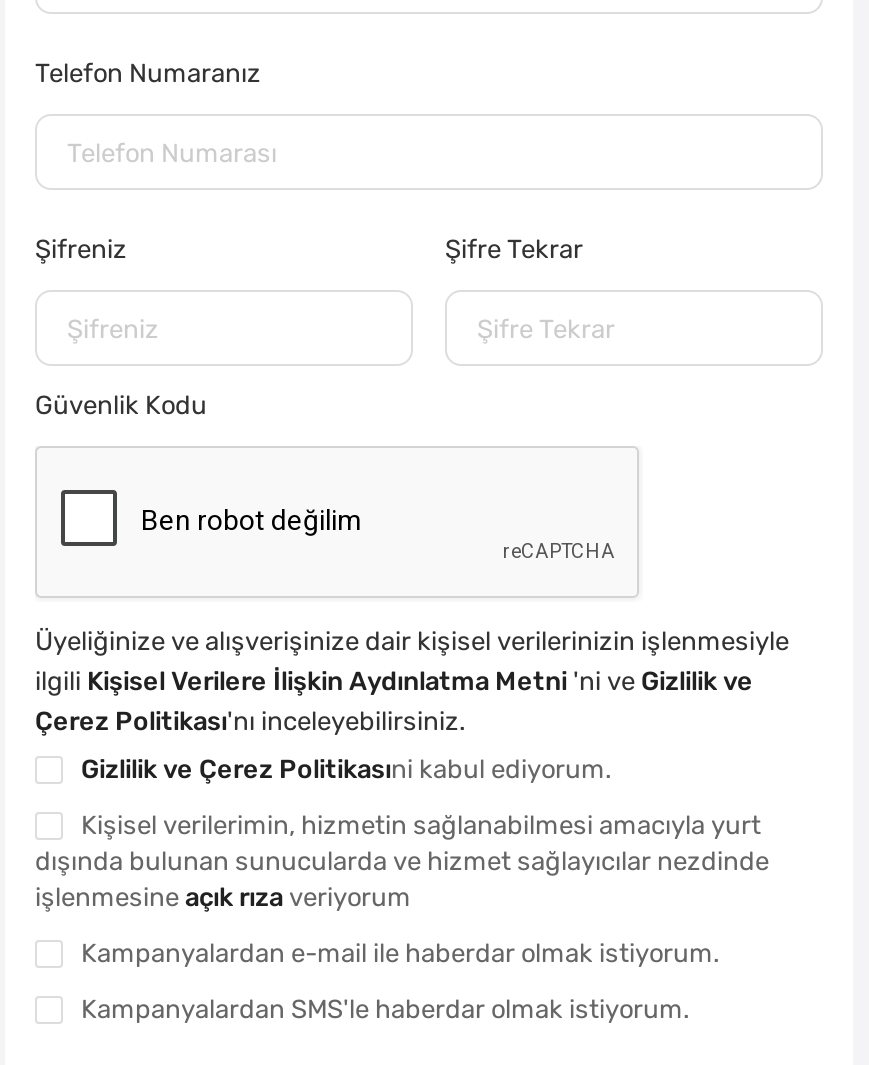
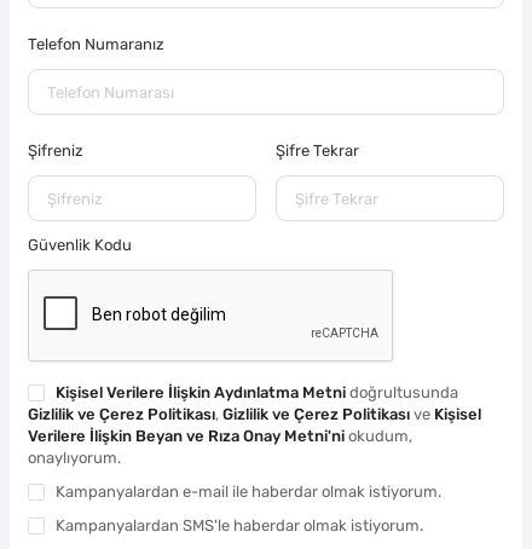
[35,626,789,912] Üyeliğinize ve alışverişinize dair kişisel verilerinizin işlenmesiyle | ilgili Kişisel Verilere İlişkin Aydınlatma Metni 'ni ve Gizlilik ve | Çerez Politikası'nı inceleyebilirsiniz. | Gizlilik ve Çerez Politikasıni kabul ediyorum. | Kişisel verilerimin, hizmetin sağlanabilmesi amacıyla yurt | dışında bulunan sunucularda ve hizmet sağlayıcılar nezdinde | işlenmesine açık rıza veriyorum -> [28,383,481,467] Kişisel Verilere İlişkin Aydınlatma Metni doğrultusunda | Gizlilik ve Çerez Politikası, Gizlilik ve Çerez Politikası ve Kişisel | Verilere İlişkin Beyan ve Rıza Onay Metni'ni okudum, | onaylıyorum.

